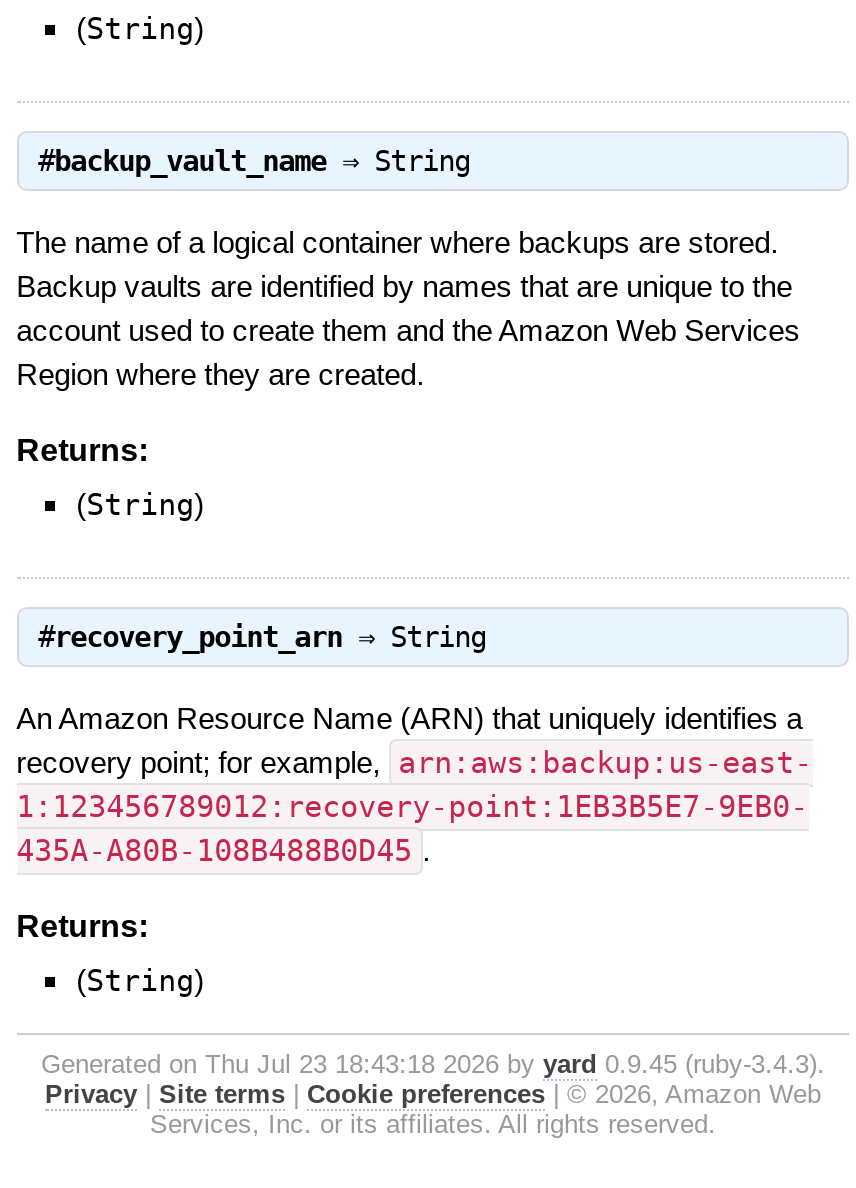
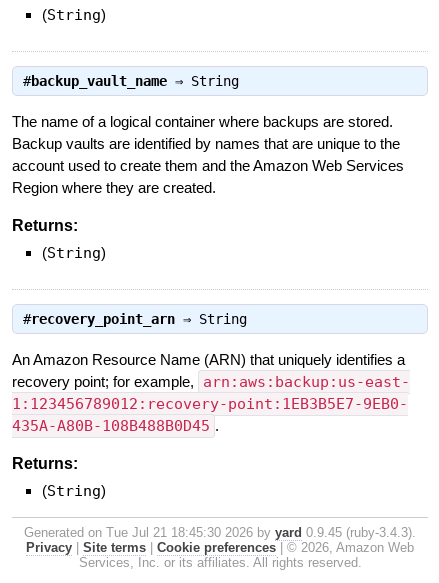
[41,1049,825,1079] Generated on Thu Jul 23 18:43:18 2026 by yard 0.9.45 (ruby-3.4.3). -> [24,525,416,540] Generated on Tue Jul 21 18:45:30 2026 by yard 0.9.45 (ruby-3.4.3).

